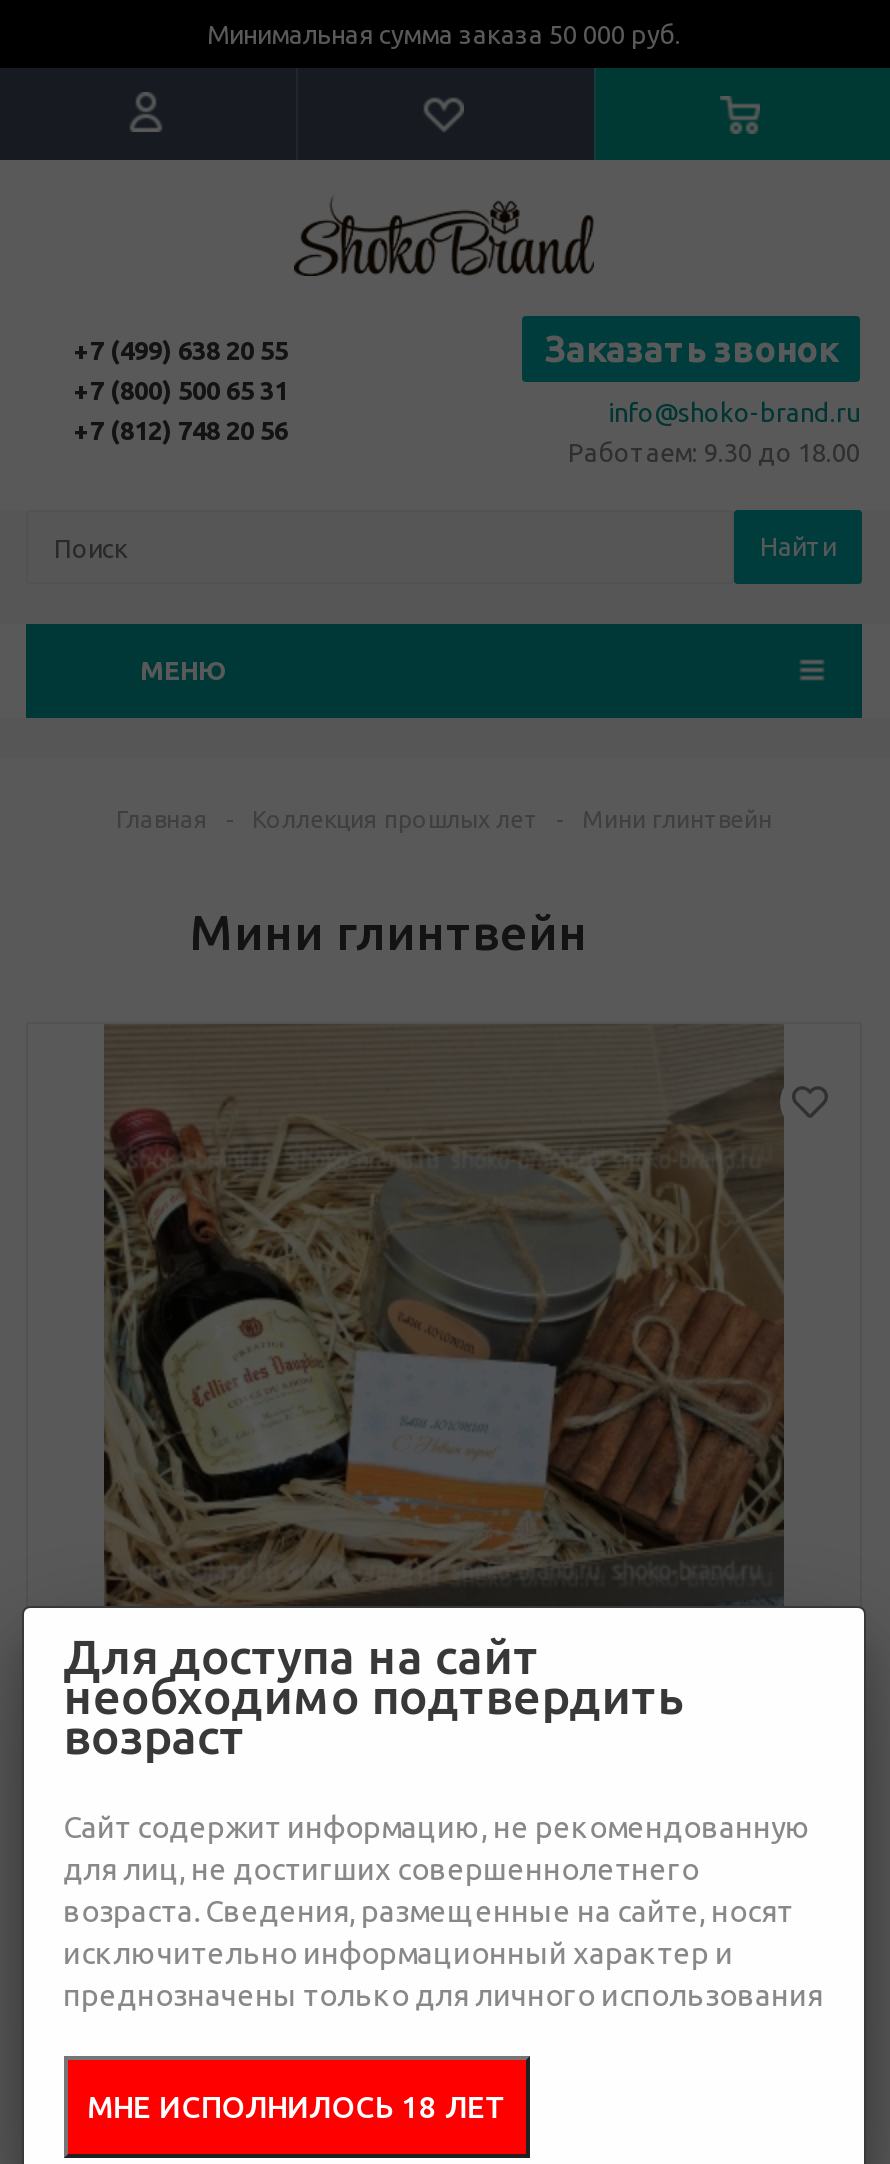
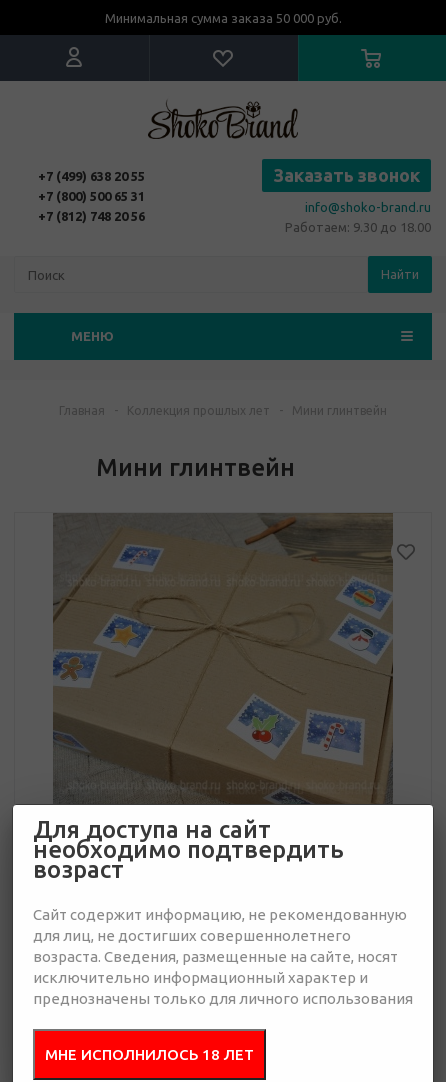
[106,1104,784,1604] [image] -> [54,521,392,804] [image]

